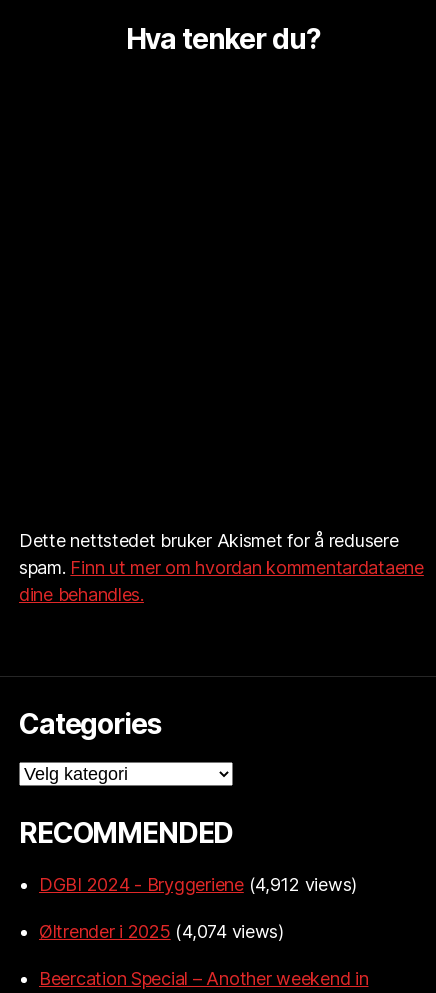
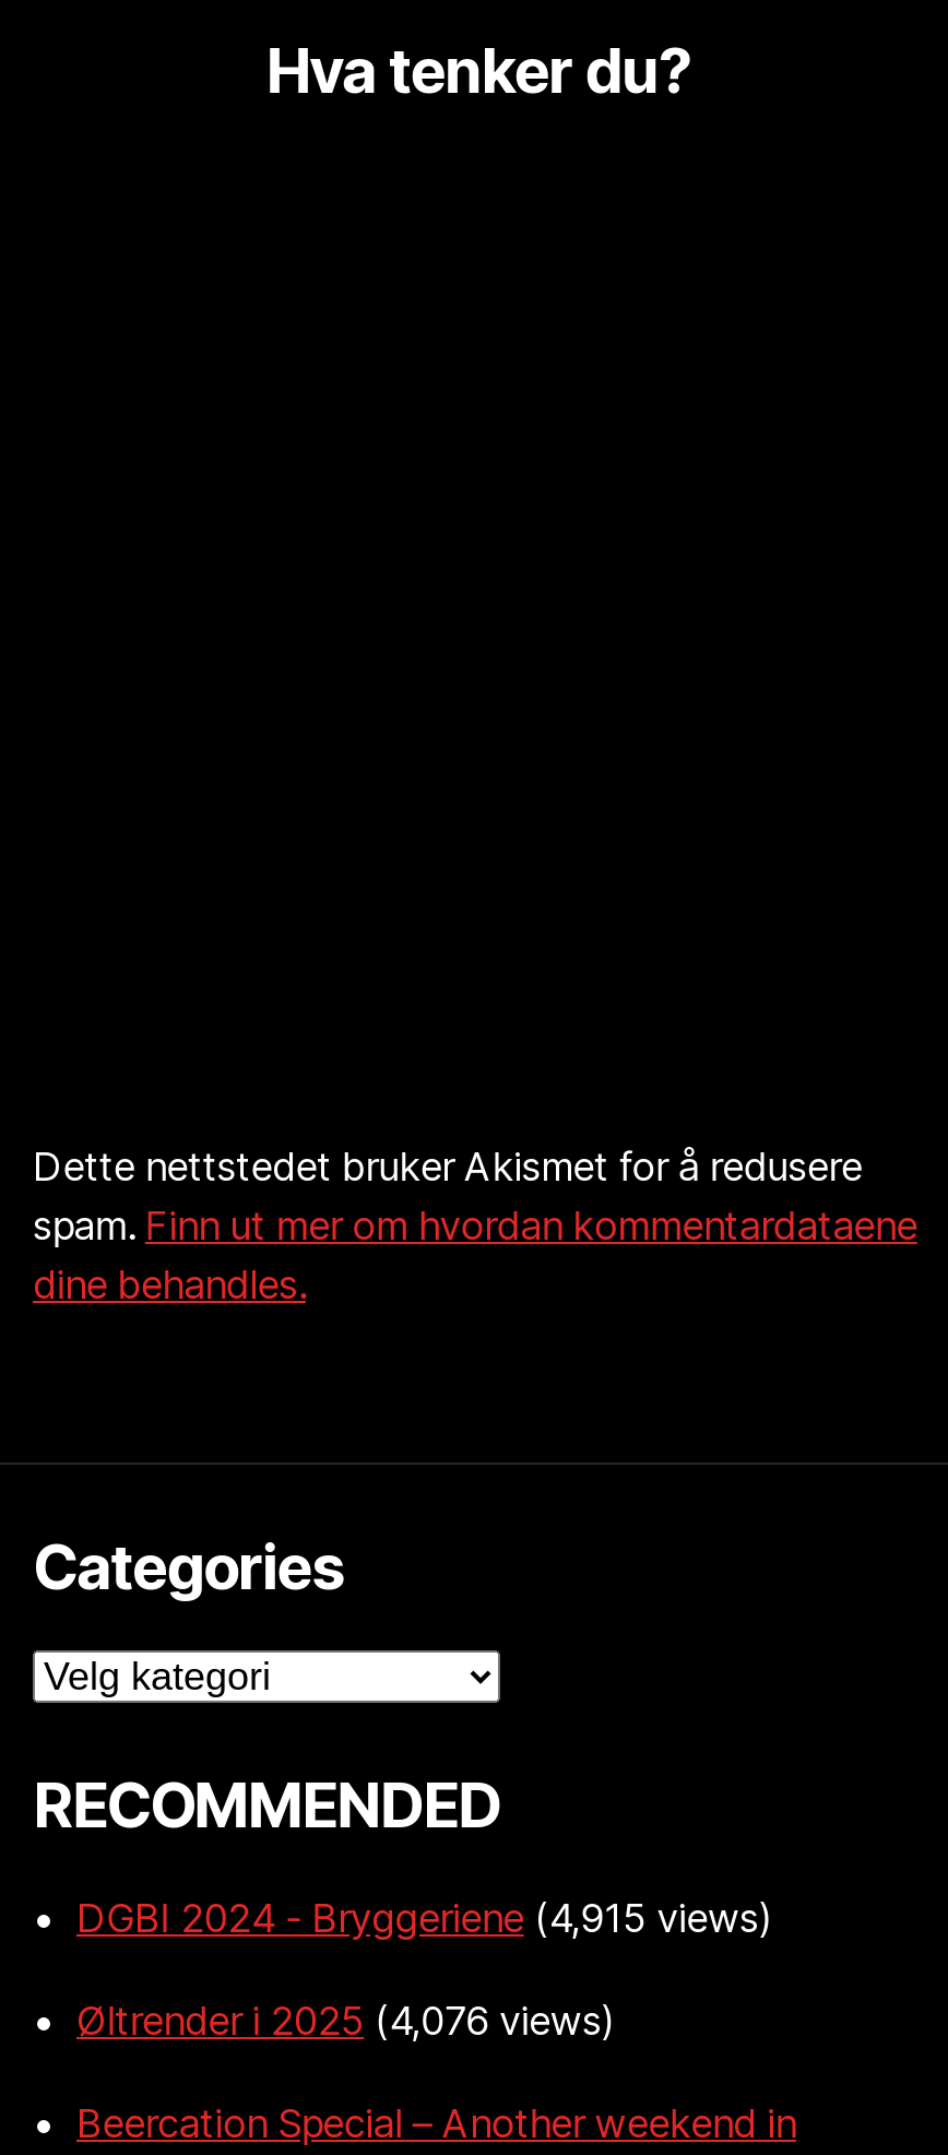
[39,874,357,895] DGBI 2024 - Bryggeriene (4,912 views) -> [76,1895,771,1941] DGBI 2024 - Bryggeriene (4,915 views)
[39,921,284,942] Øltrender i 2025 (4,074 views) -> [76,1998,614,2044] Øltrender i 2025 (4,076 views)

